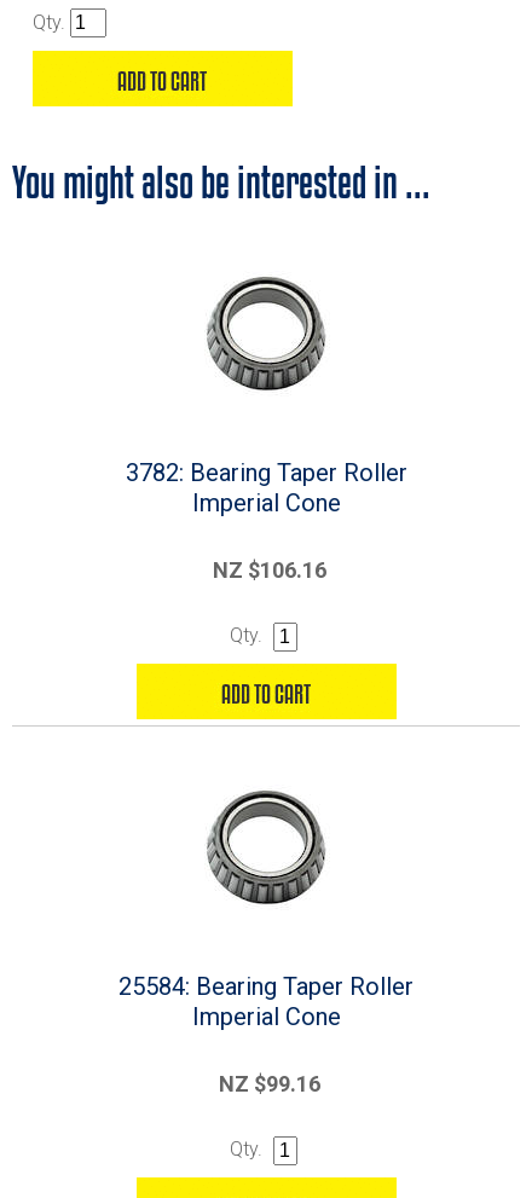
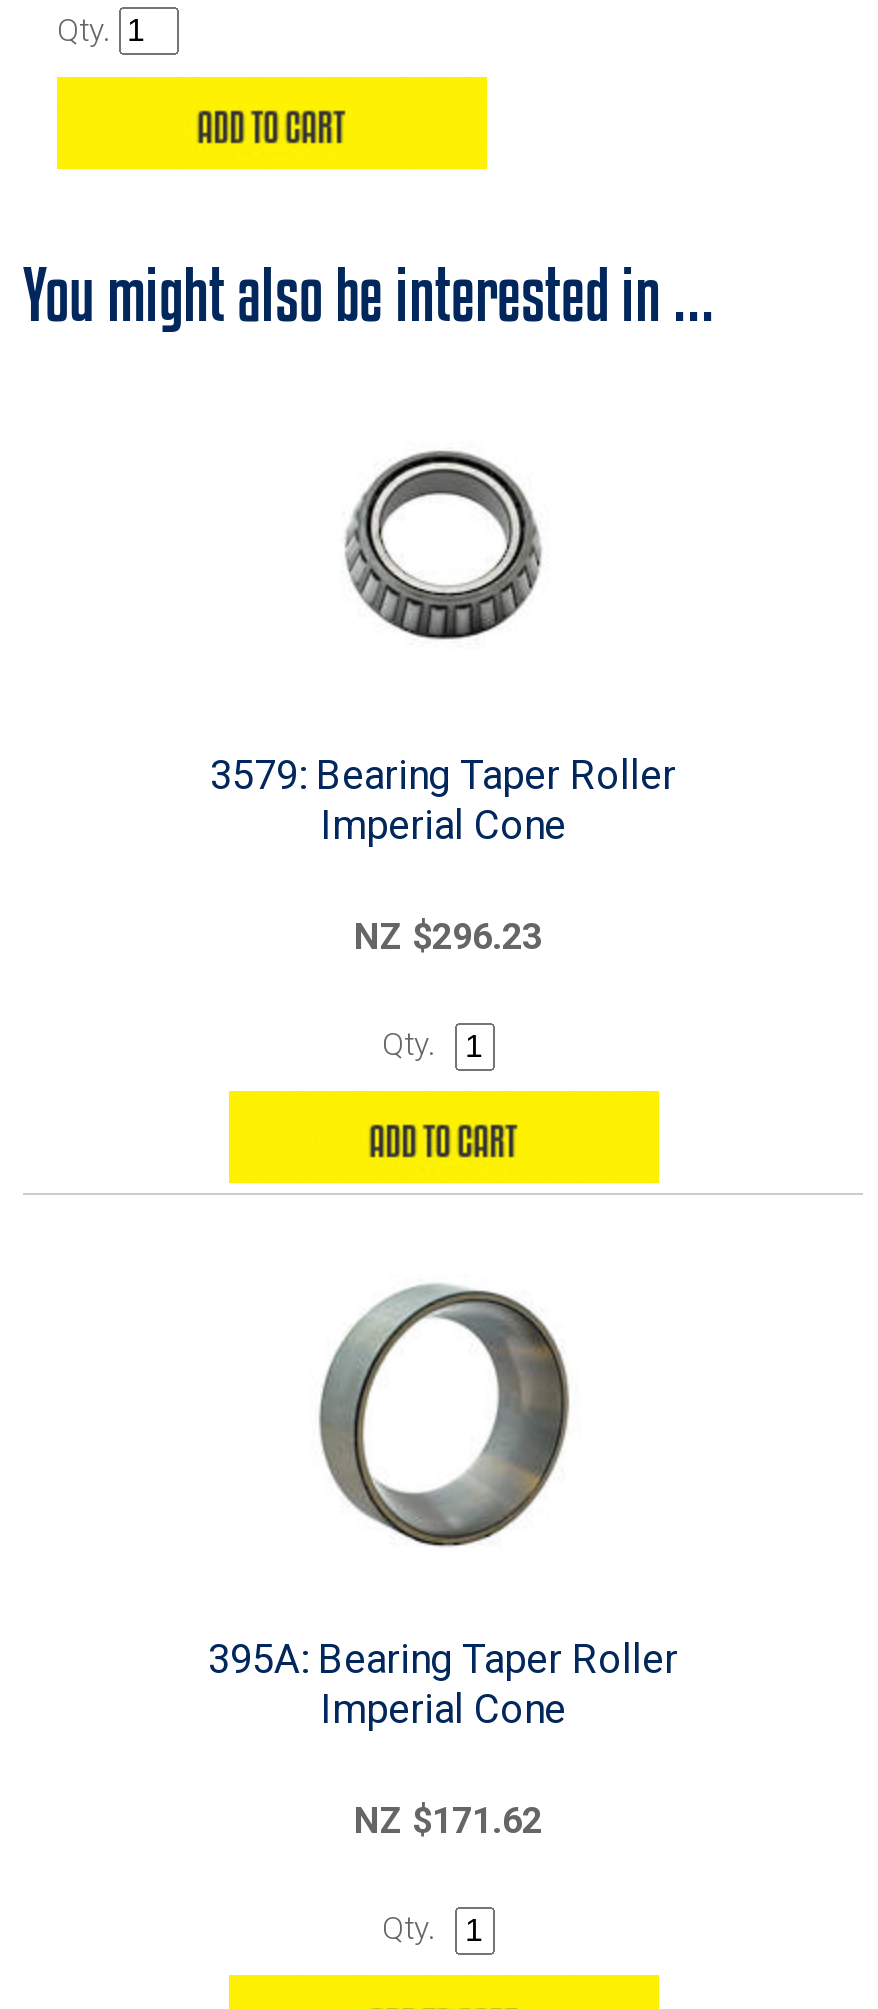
[125,458,407,487] 3782: Bearing Taper Roller -> [210,751,676,799] 3579: Bearing Taper Roller
[212,557,326,583] NZ $106.16 -> [354,915,542,957] NZ $296.23
[192,782,341,918] [image] -> [317,1283,571,1549] [image]
[118,972,414,1001] 25584: Bearing Taper Roller -> [208,1635,678,1683] 395A: Bearing Taper Roller
[218,1071,320,1096] NZ $99.16 -> [354,1799,542,1841] NZ $171.62

